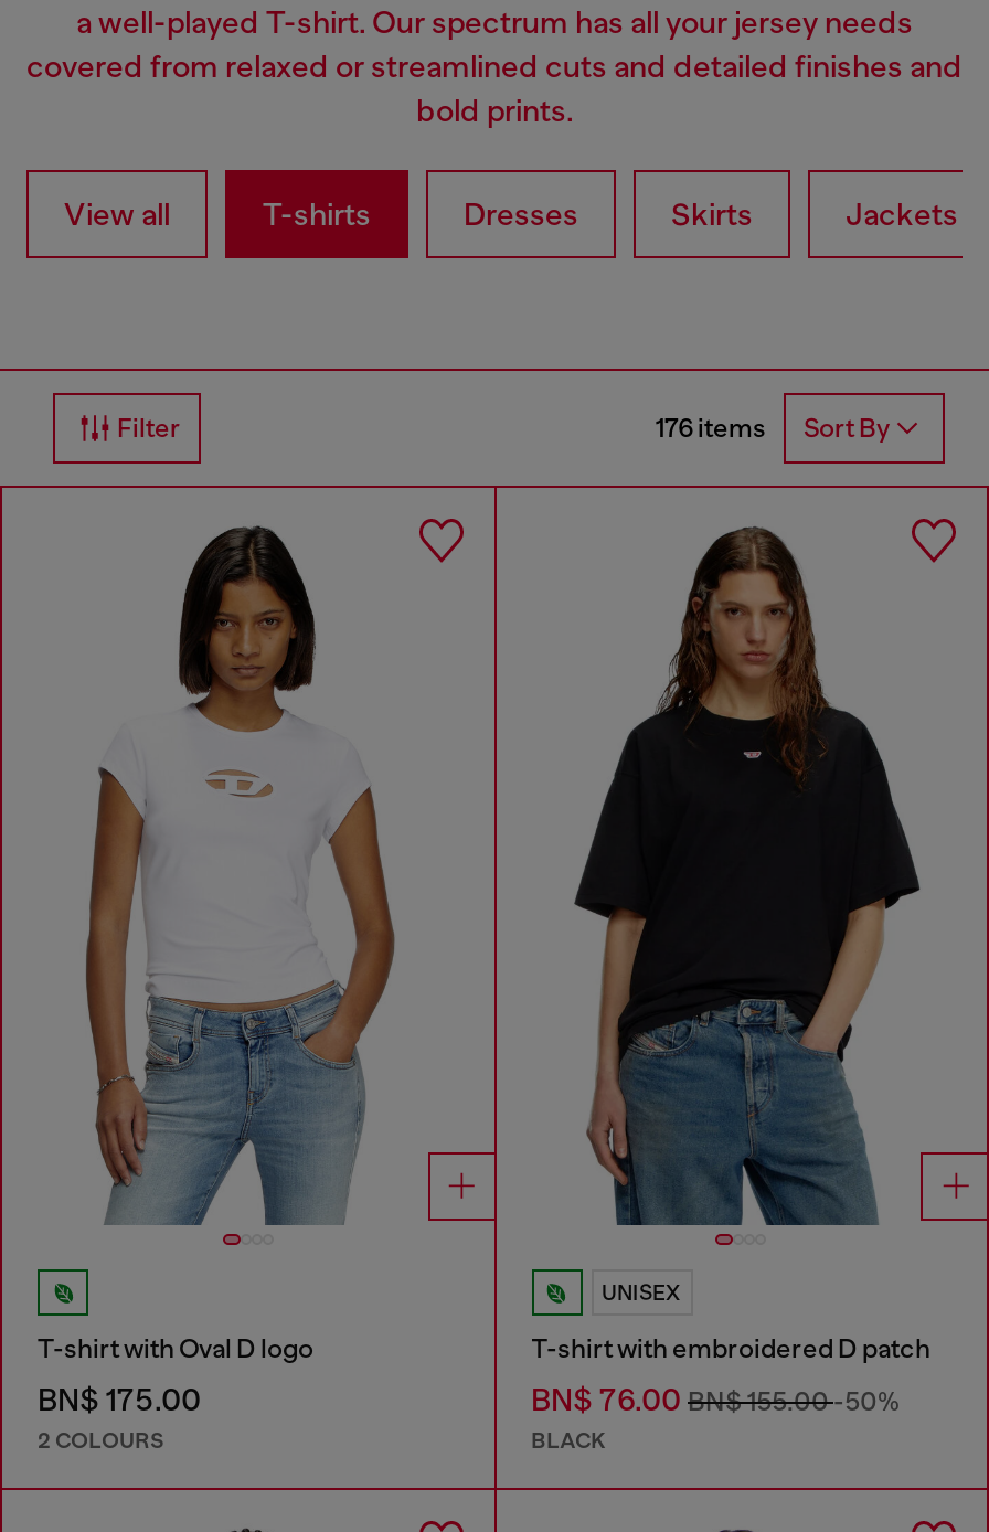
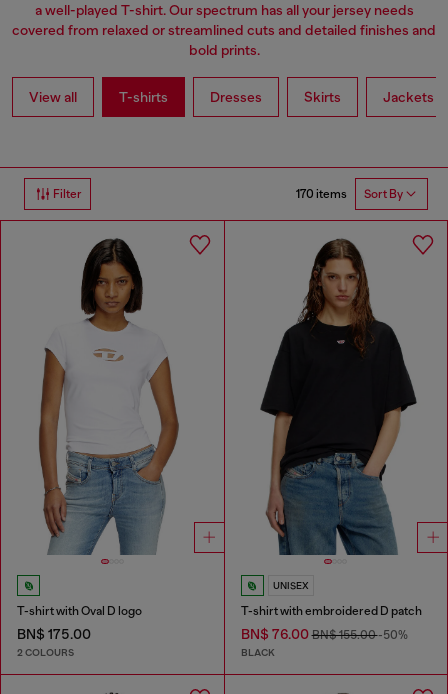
[656,413,890,445] 176 items Sort By -> [296,187,403,201] 170 items Sort By

